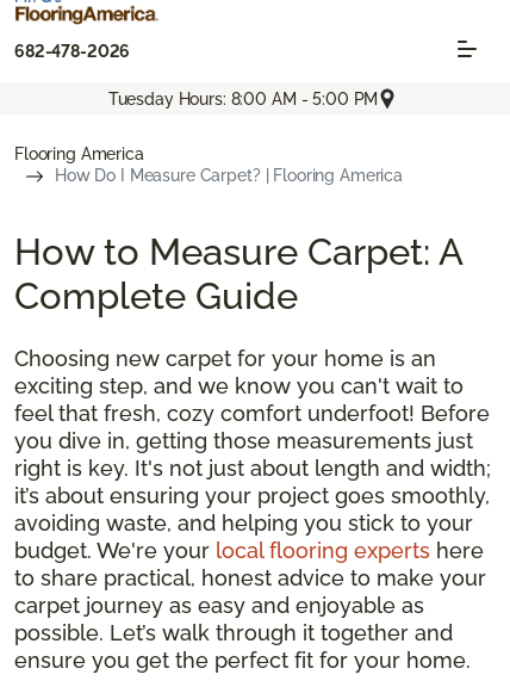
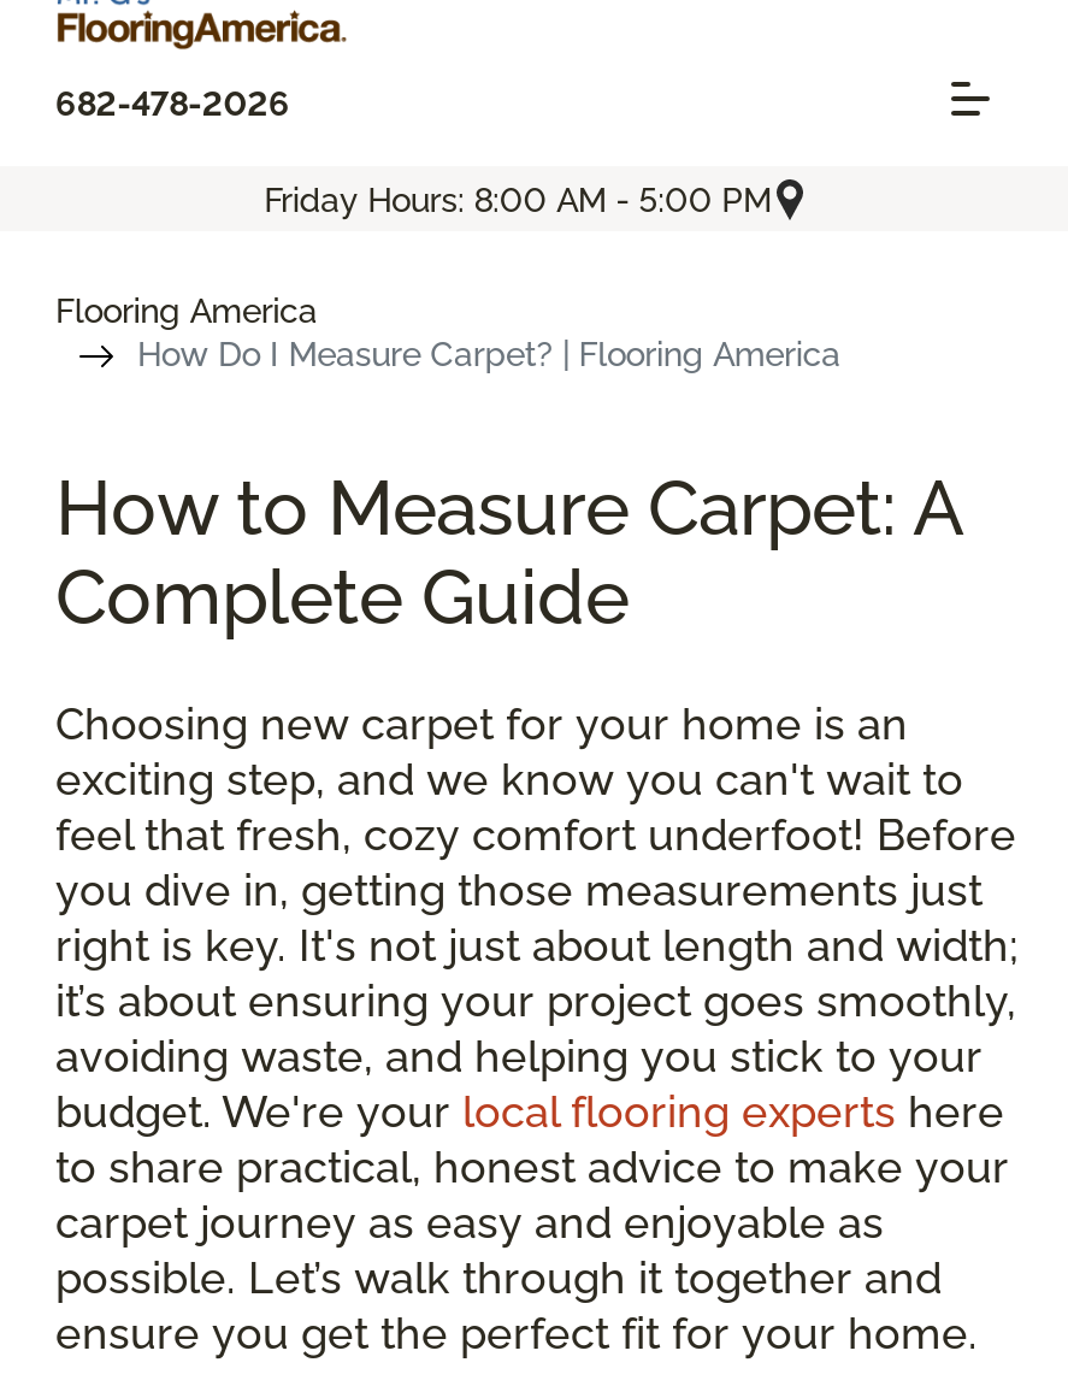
[108,89,378,108] Tuesday Hours: 8:00 AM - 5:00 PM -> [264,180,771,218] Friday Hours: 8:00 AM - 5:00 PM

